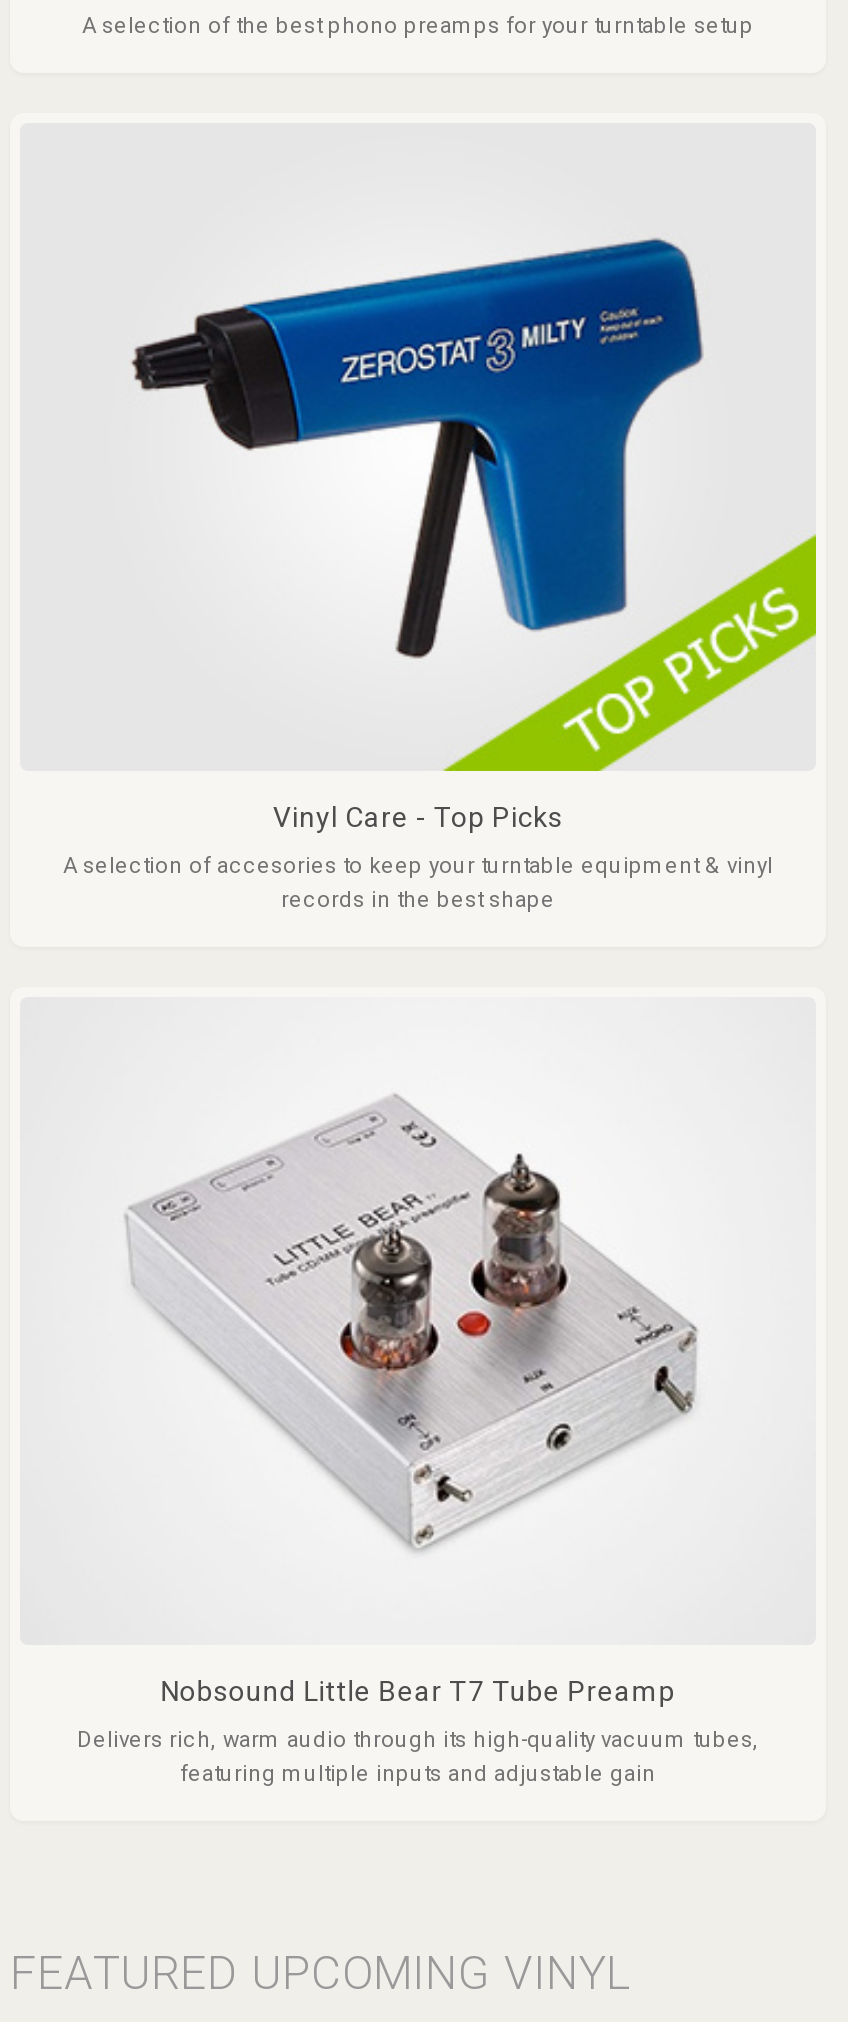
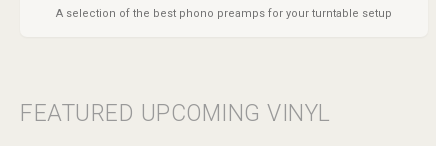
[63,237,818,912] [image] | Vinyl Care - Top Picks | A selection of accesories to keep your turntable equipment & vinyl | records in the best shape -> none
[124,1095,698,1551] [image] -> none
[77,1674,759,1786] Nobsound Little Bear T7 Tube Preamp | Delivers rich, warm audio through its high-quality vacuum tubes, | featuring multiple inputs and adjustable gain -> none

